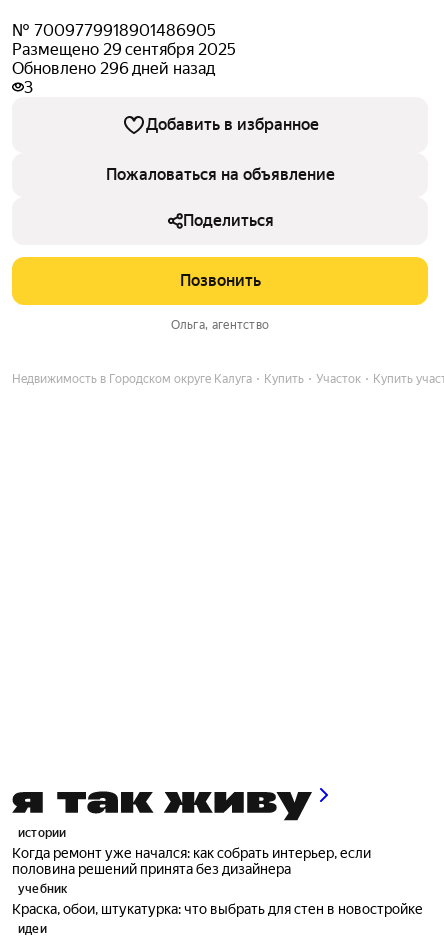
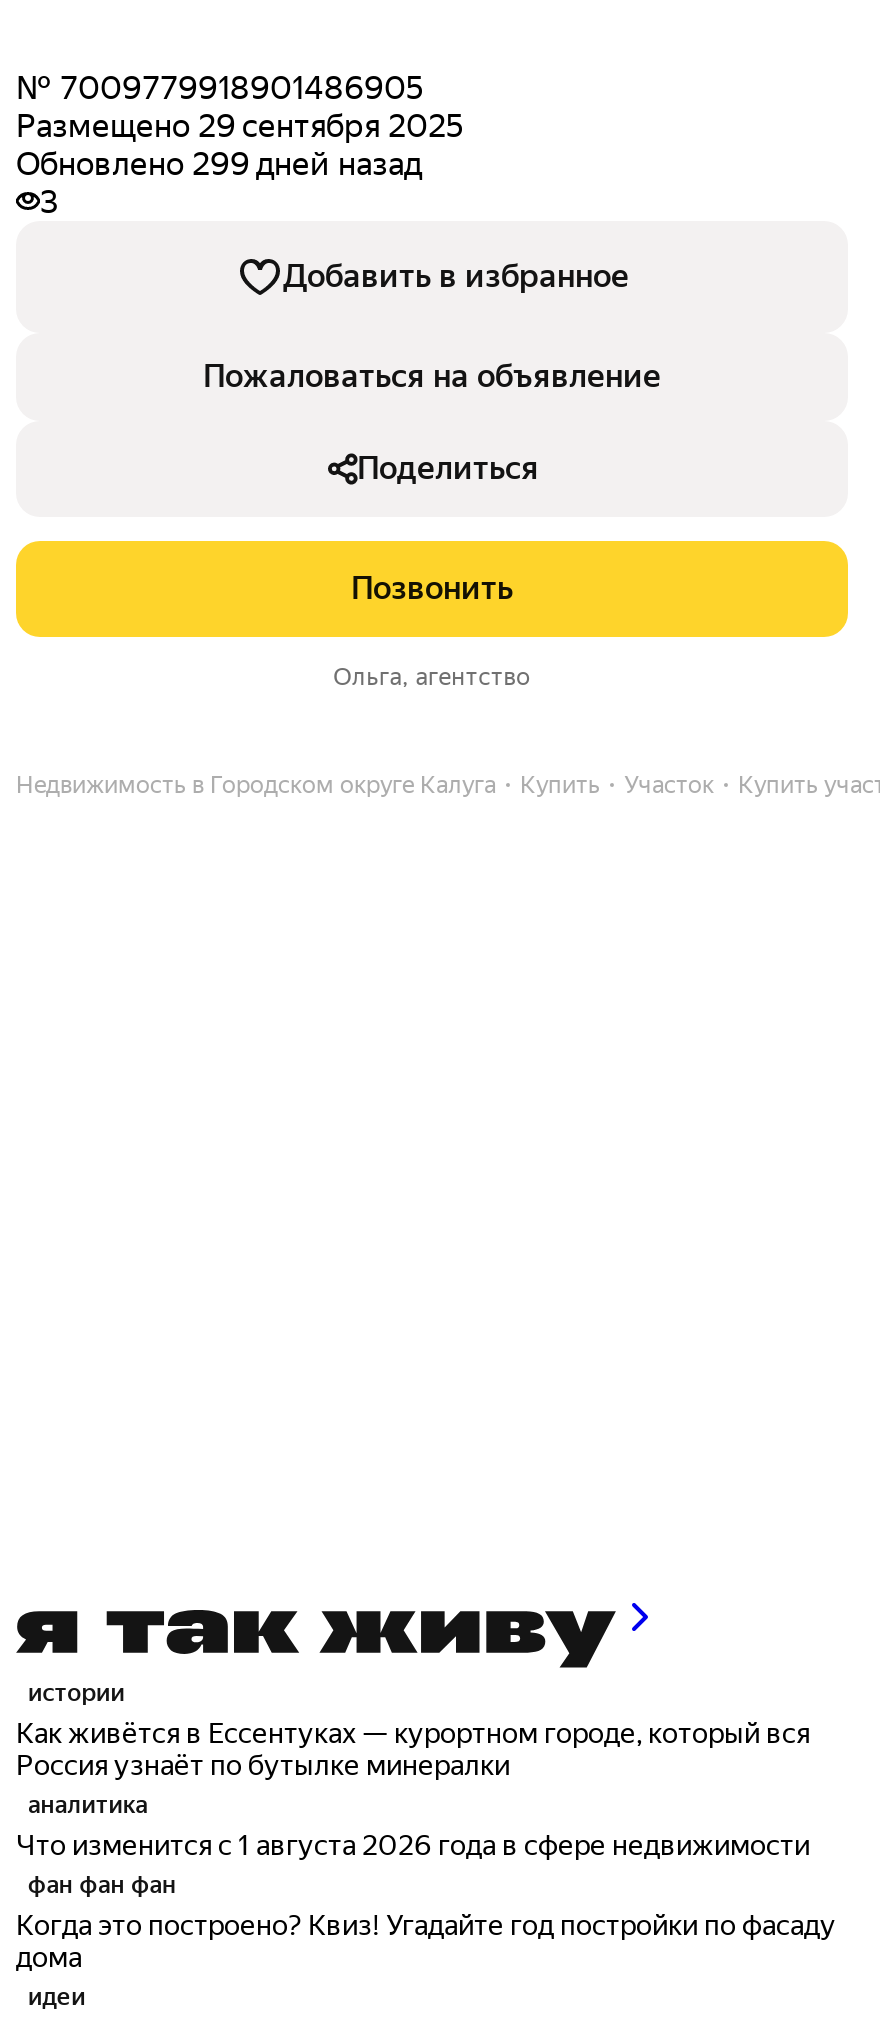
[12,59,215,78] Обновлено 296 дней назад -> [16,145,422,183] Обновлено 299 дней назад
[12,845,423,917] Когда ремонт уже начался: как собрать интерьер, если | половина решений принята без дизайнера | учебник | Краска, обои, штукатурка: что выбрать для стен в новостройке -> [16,1716,836,1972] Как живётся в Ессентуках — курортном городе, который вся | Россия узнаёт по бутылке минералки | аналитика | Что изменится с 1 августа 2026 года в сфере недвижимости | фан фан фан | Когда это построено? Квиз! Угадайте год постройки по фасаду | дома

